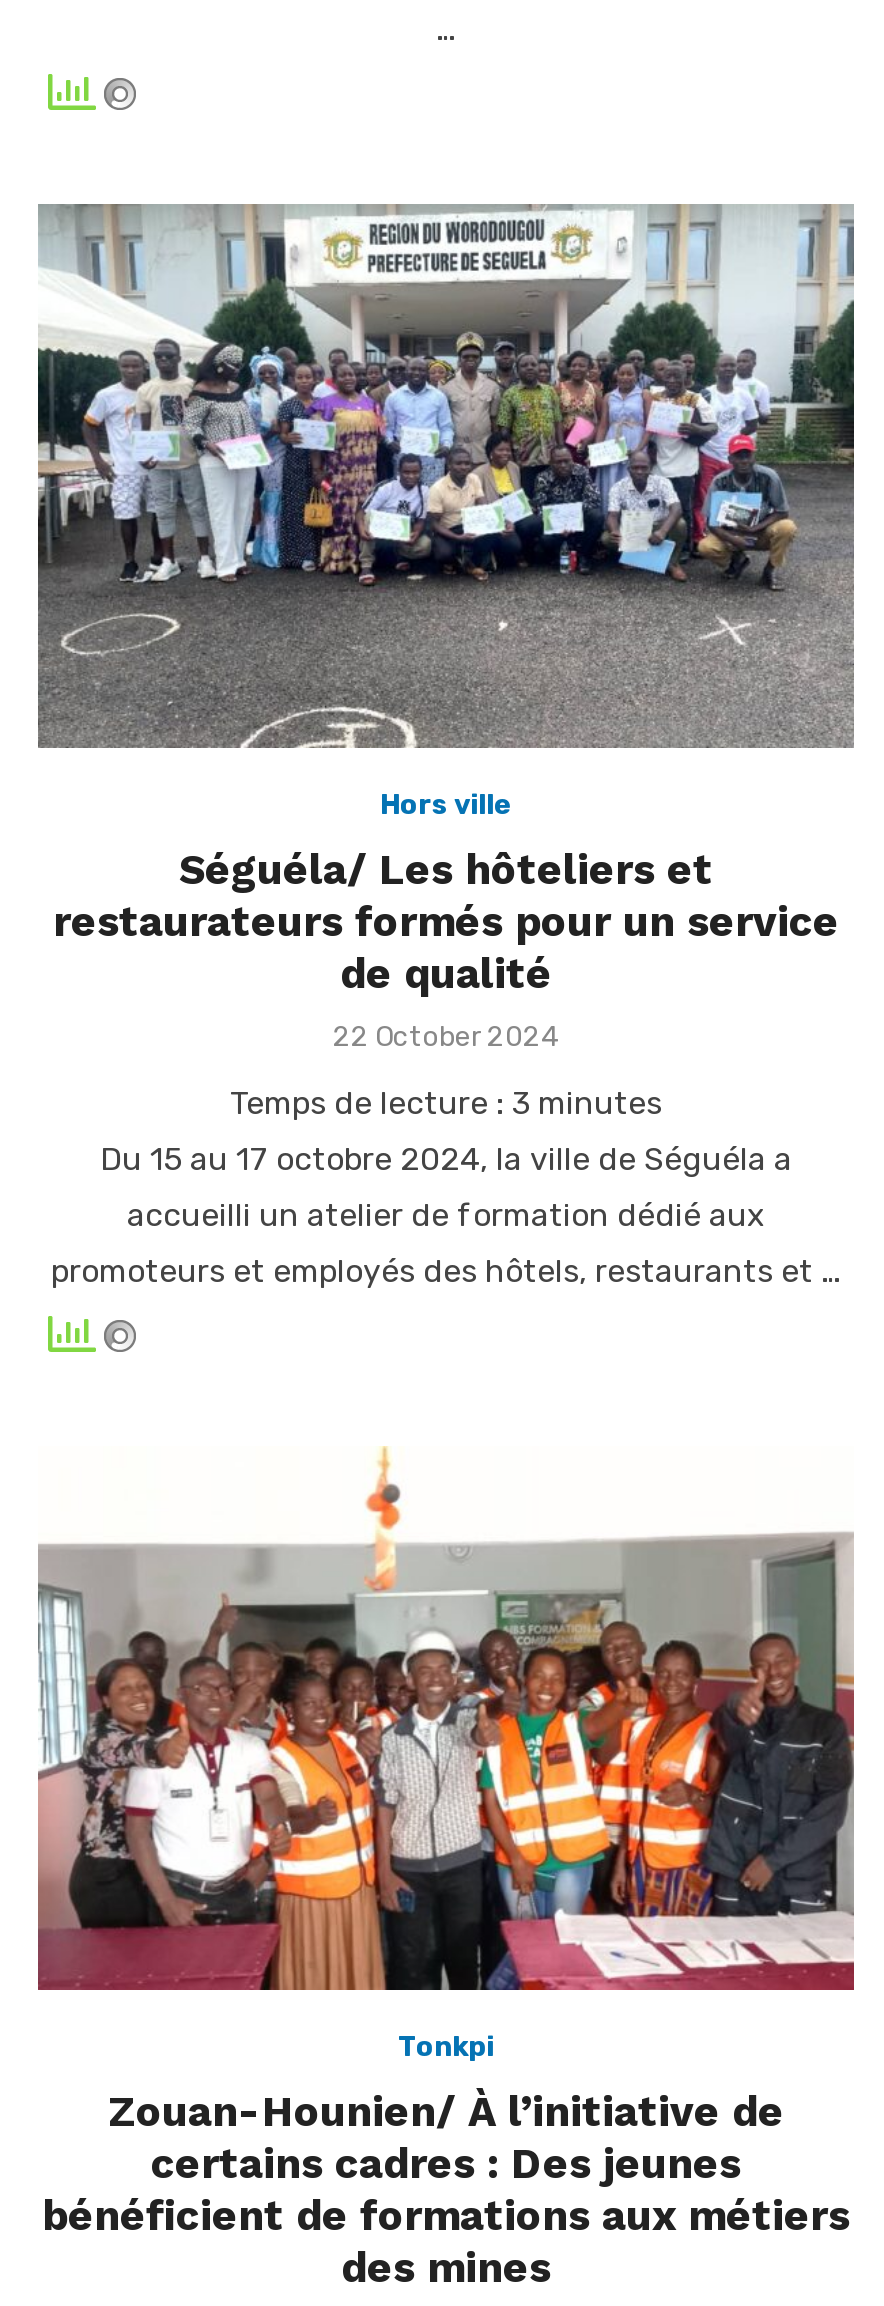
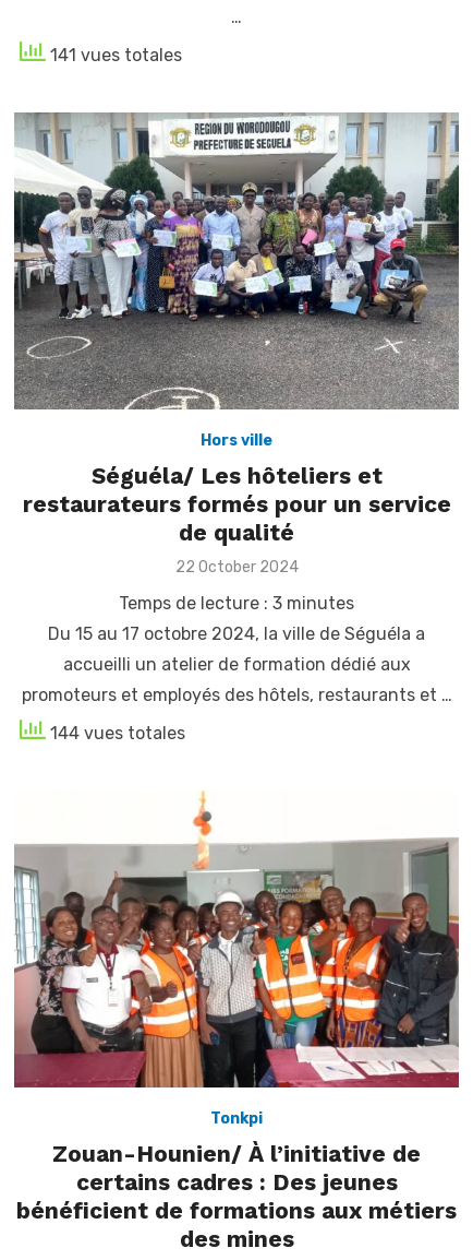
none -> [46,44,182,65] 141 vues totales
none -> [46,722,185,743] 144 vues totales

